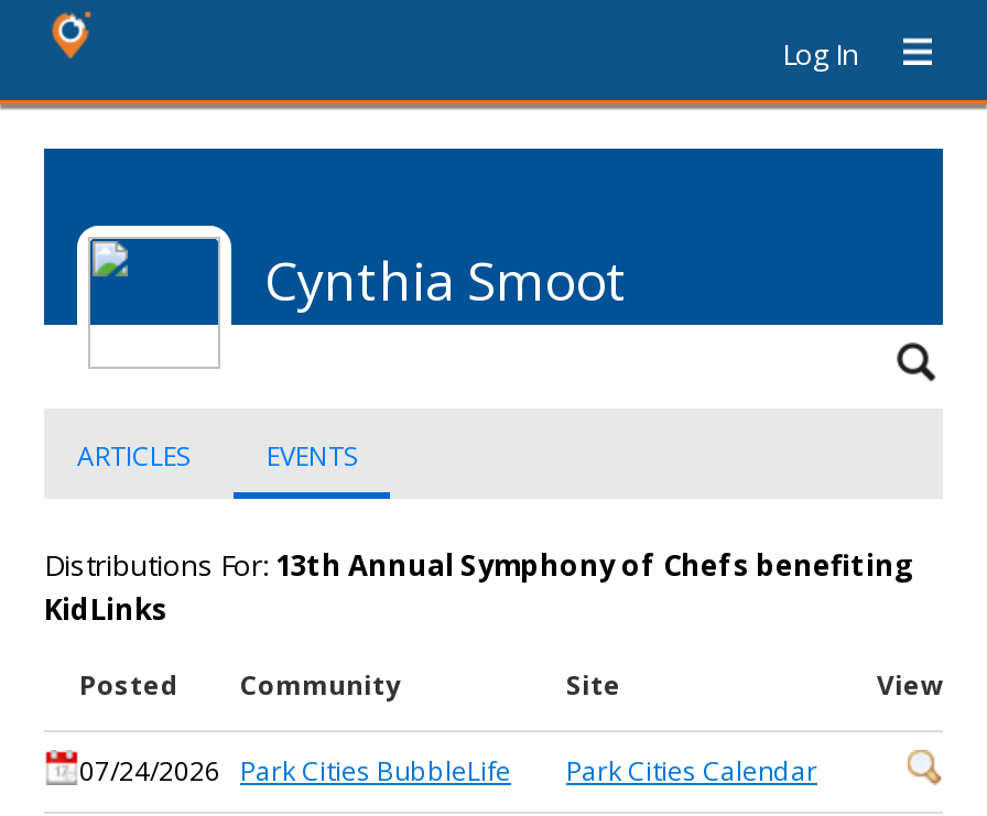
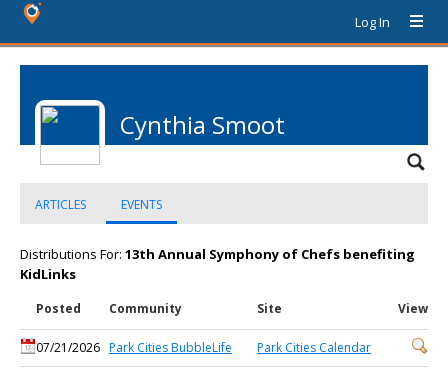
[79,752,511,790] 07/24/2026 Park Cities BubbleLife -> [36,339,232,356] 07/21/2026 Park Cities BubbleLife

